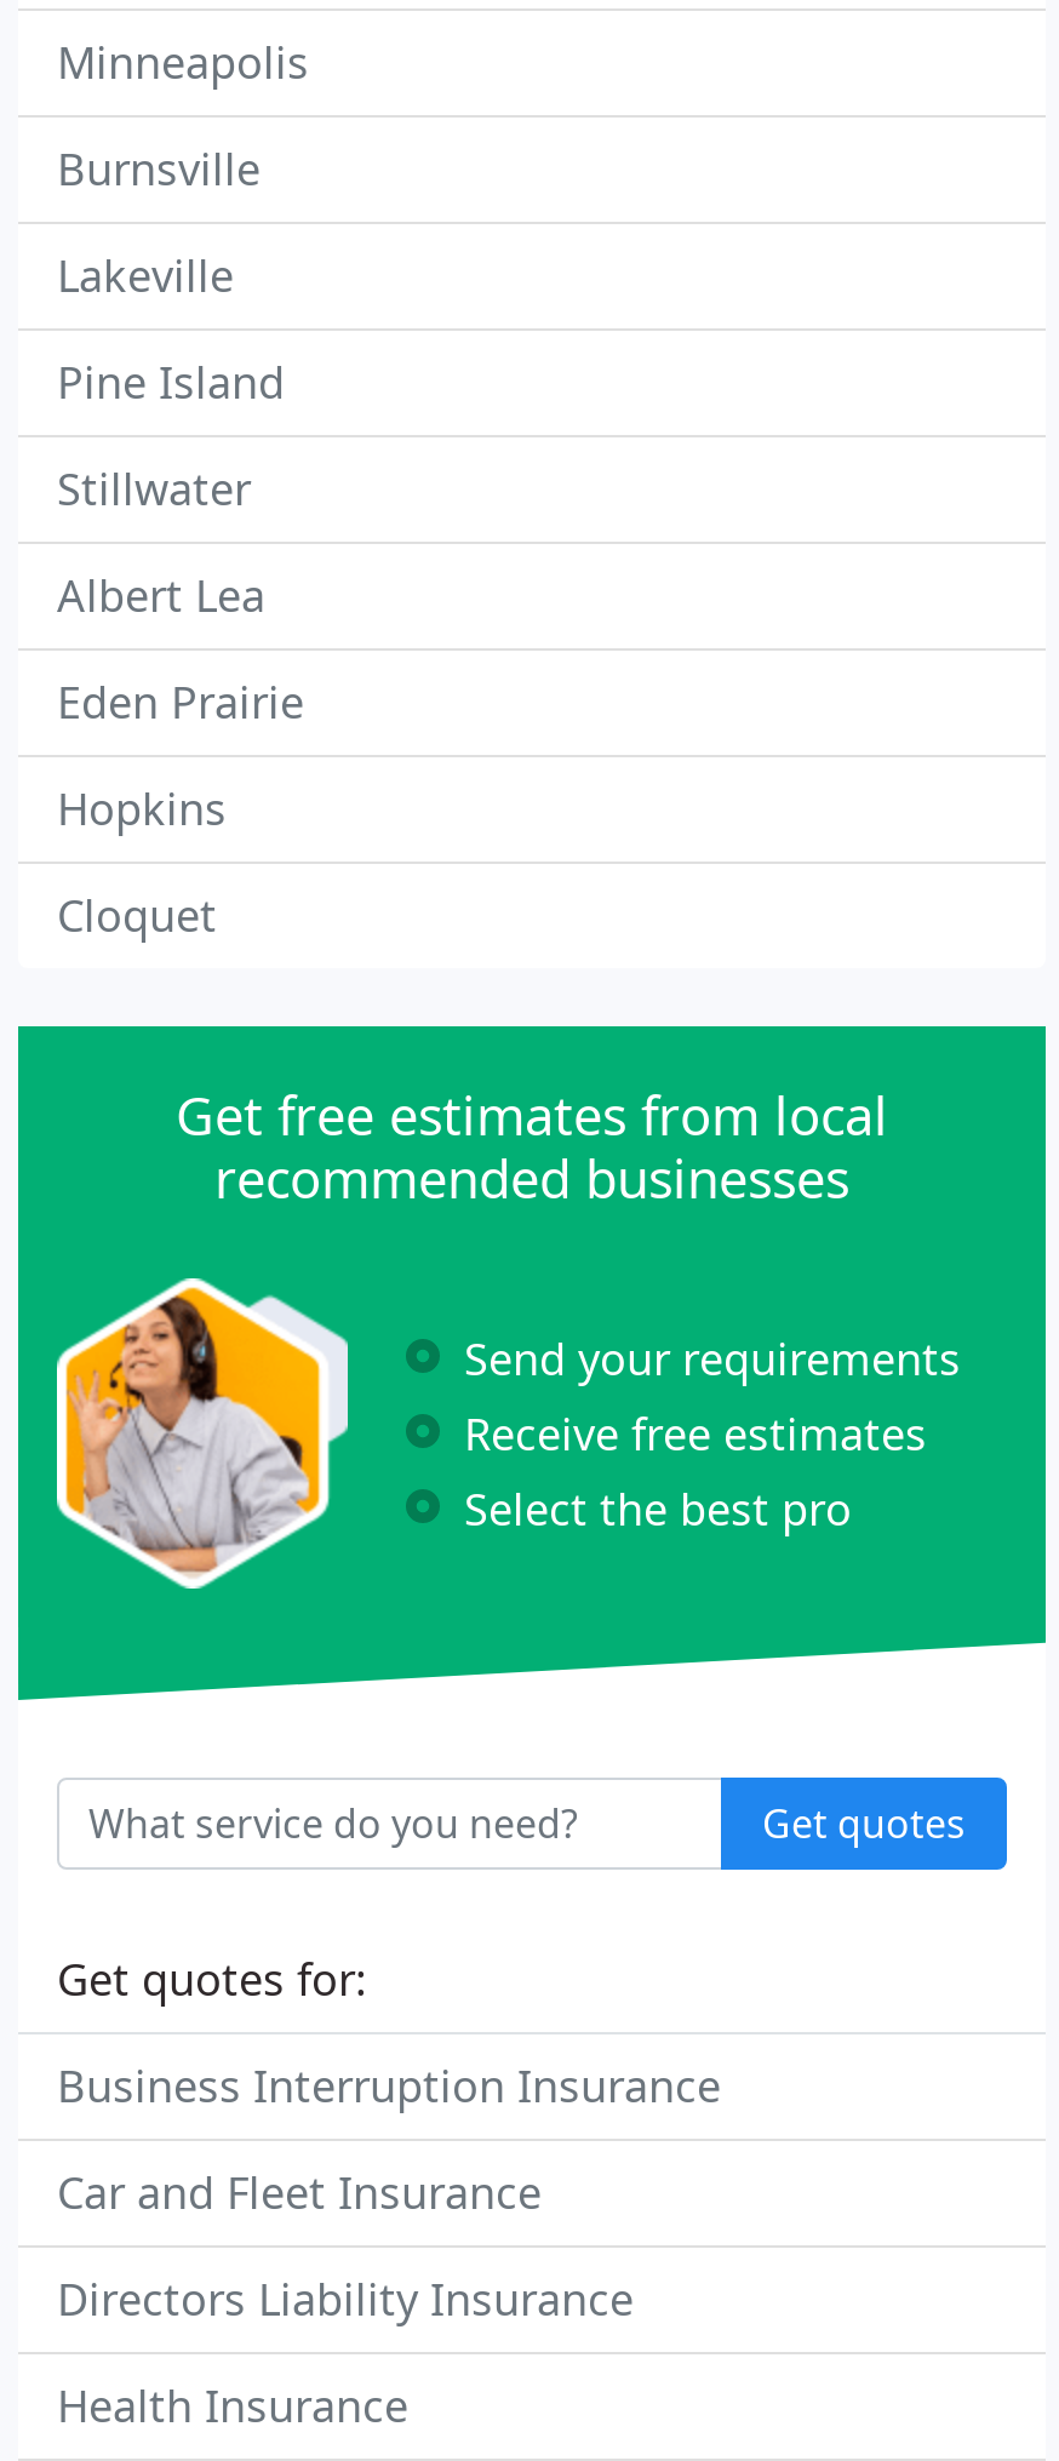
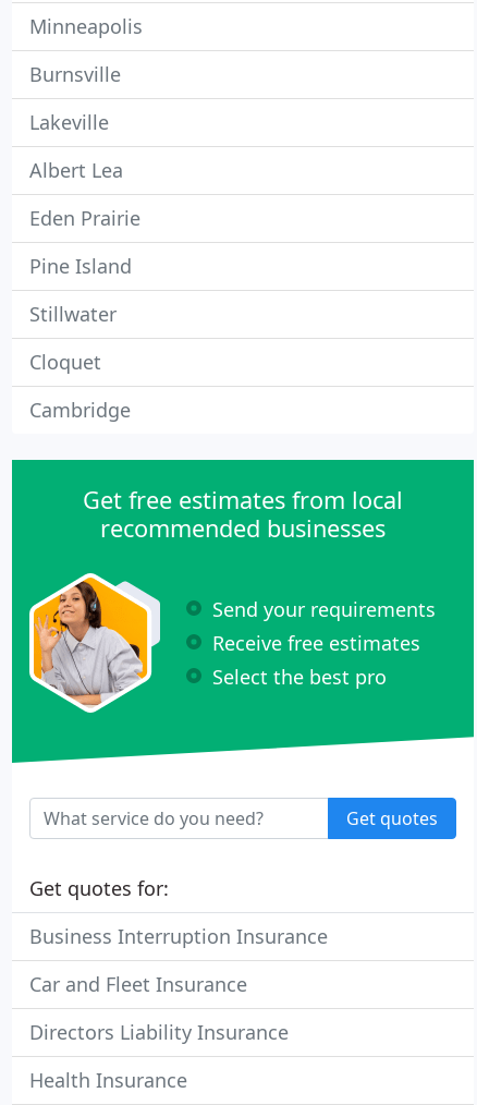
moved [57,353,285,517] -> [29,253,132,327]: Pine Island | Stillwater
moved [57,566,304,731] -> [29,157,140,231]: Albert Lea | Eden Prairie
[57,779,227,837] Hopkins -> none
moved [57,886,217,944] -> [29,349,101,375]: Cloquet
none -> [29,397,131,423] Cambridge

